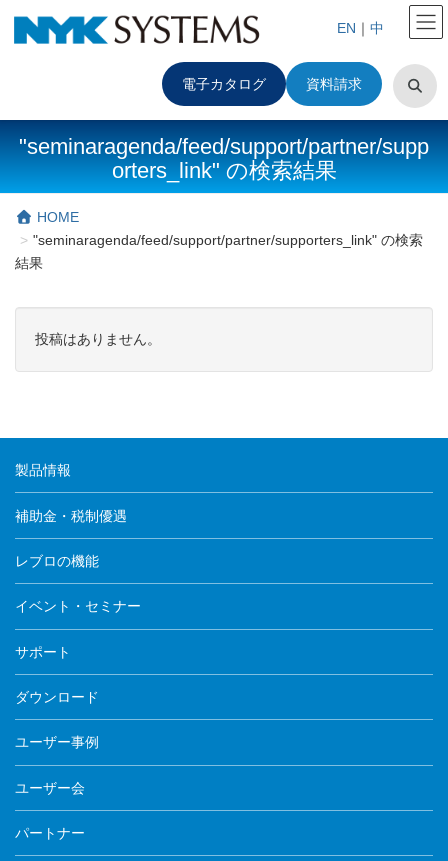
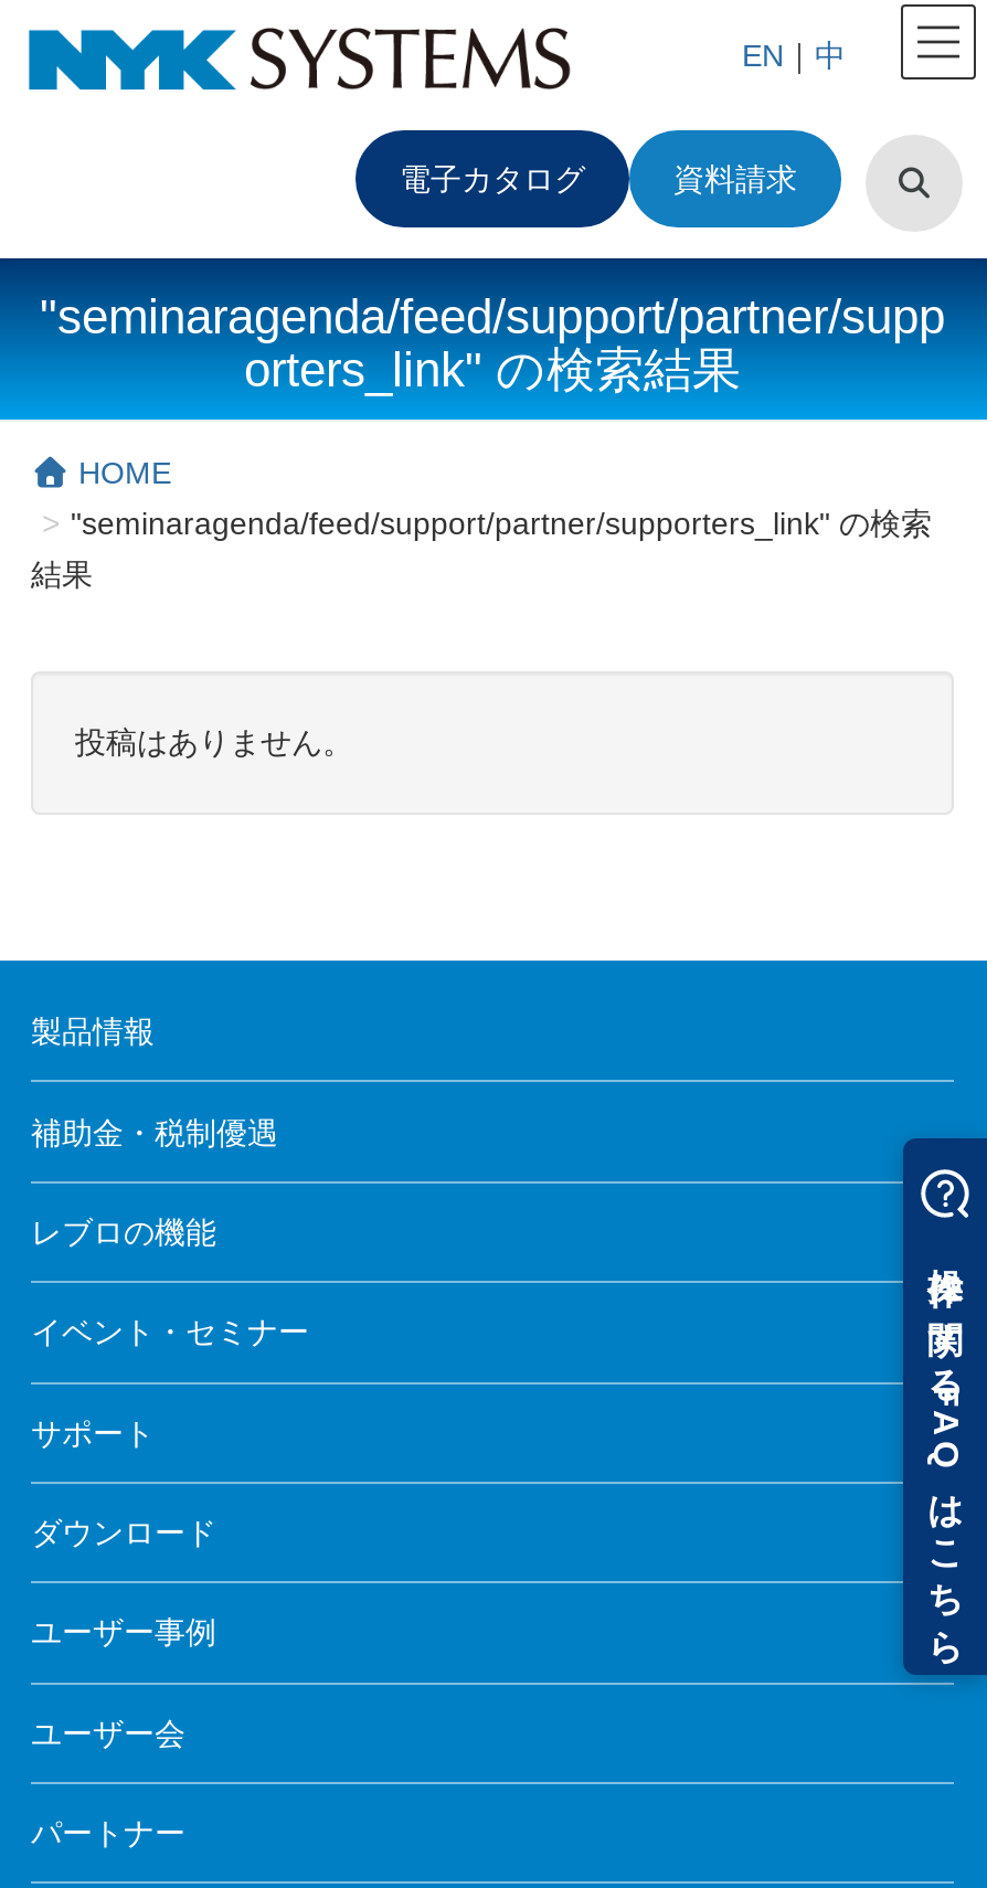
none -> [901,1137,980,1678] [image]

